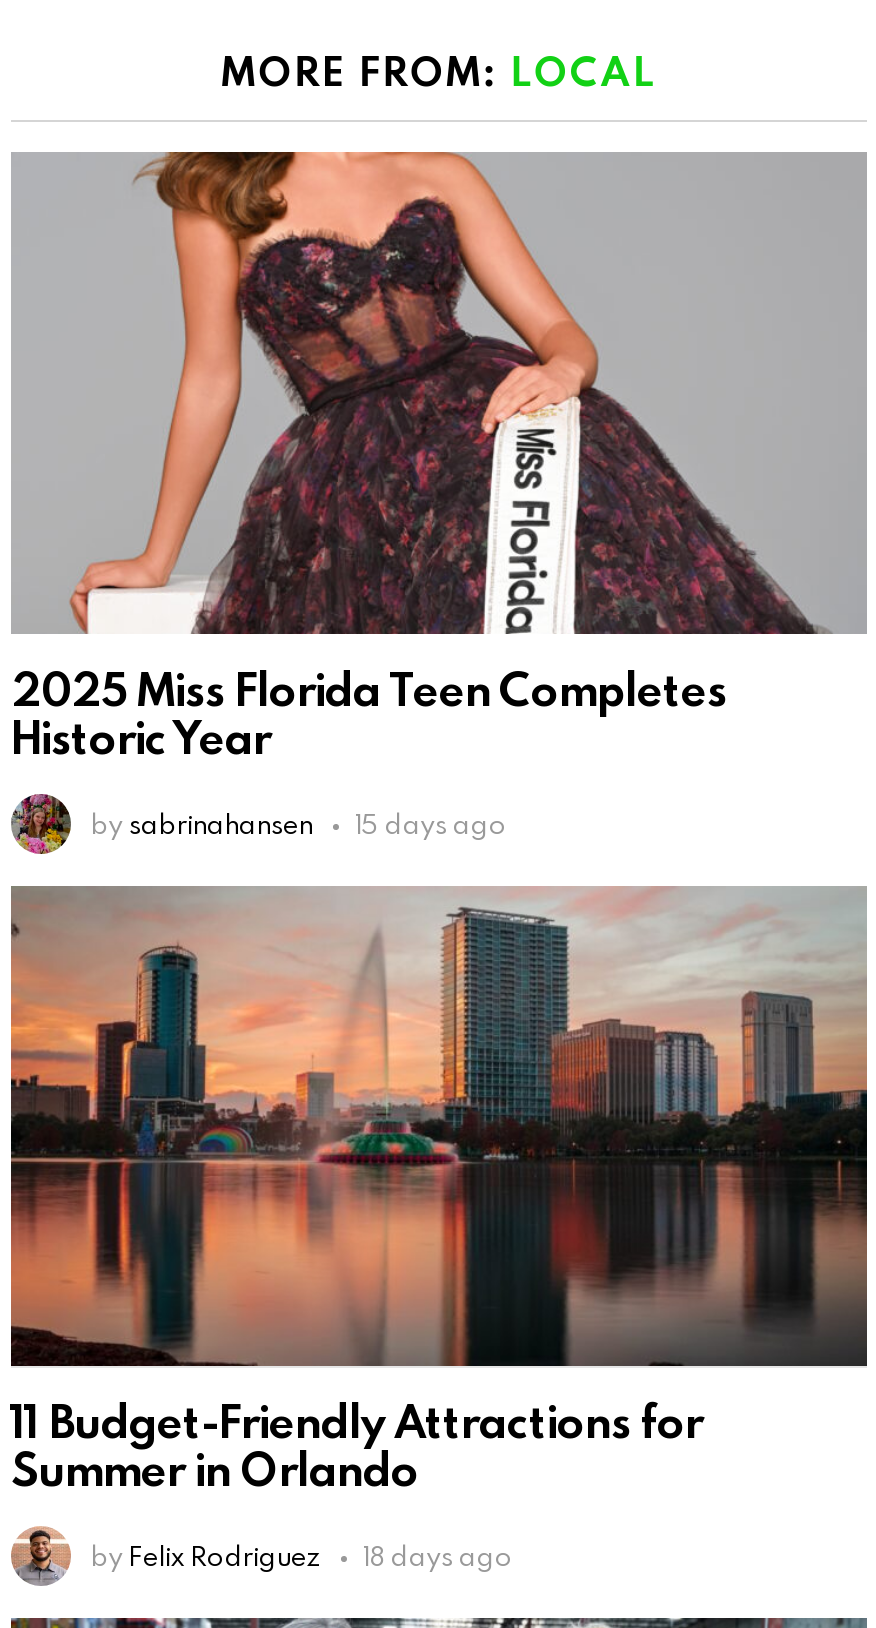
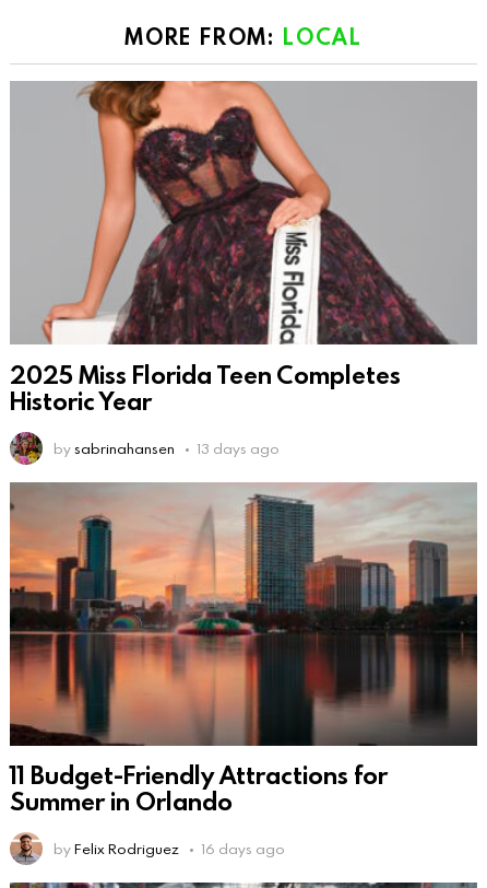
[91,805,507,841] by sabrinahansen 15 days ago -> [54,438,280,458] by sabrinahansen 13 days ago
[91,1538,513,1574] by Felix Rodriguez 18 days ago -> [54,839,285,858] by Felix Rodriguez 16 days ago

